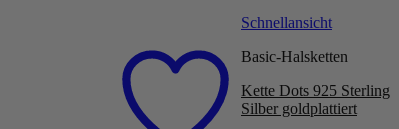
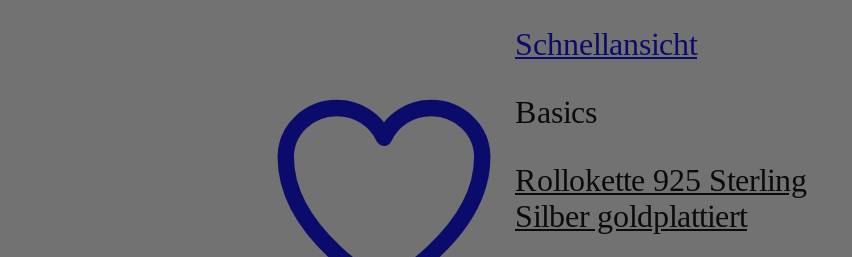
[241,48,348,65] Basic-Halsketten -> [515,95,597,129] Basics
[241,82,390,99] Kette Dots 925 Sterling -> [515,163,807,197] Rollokette 925 Sterling

